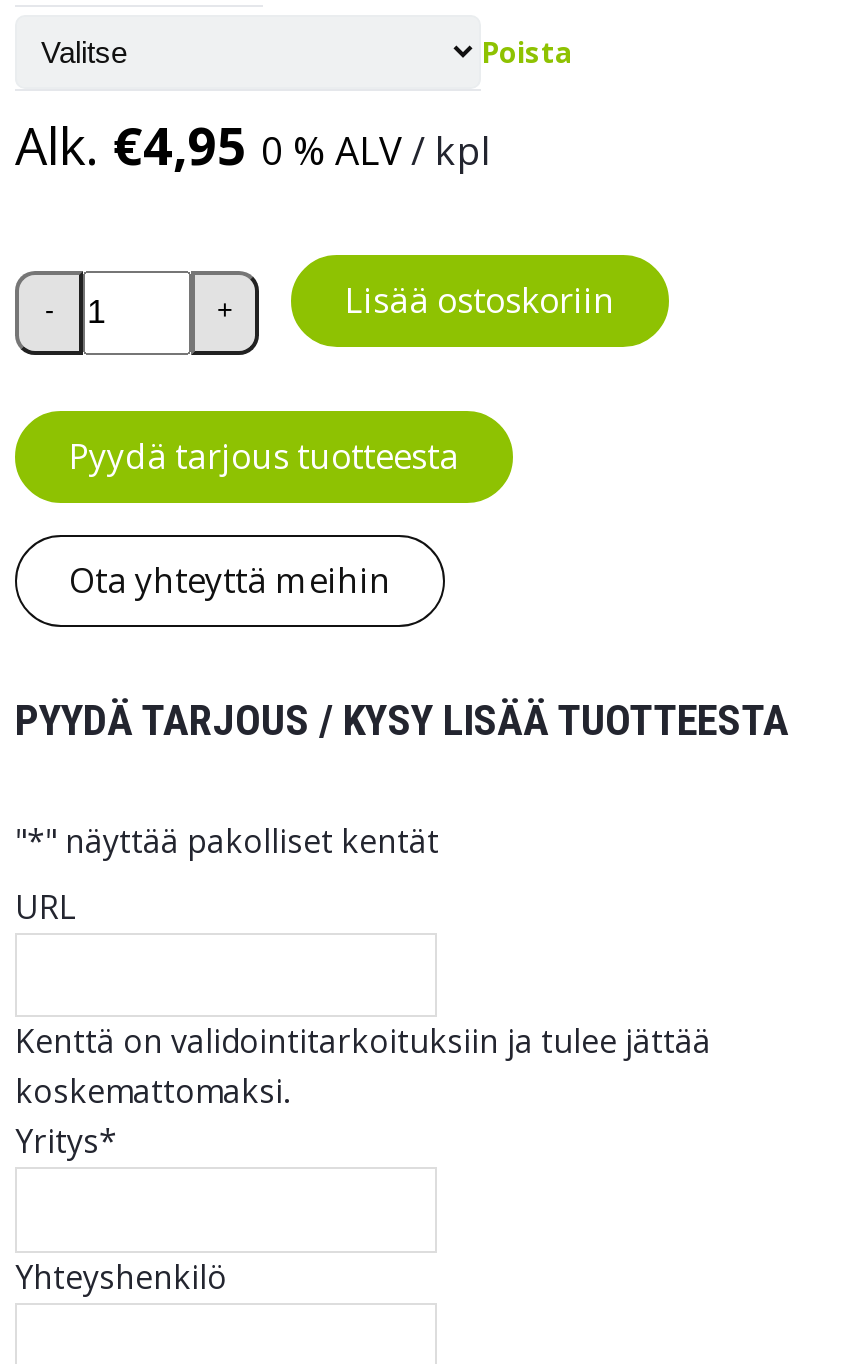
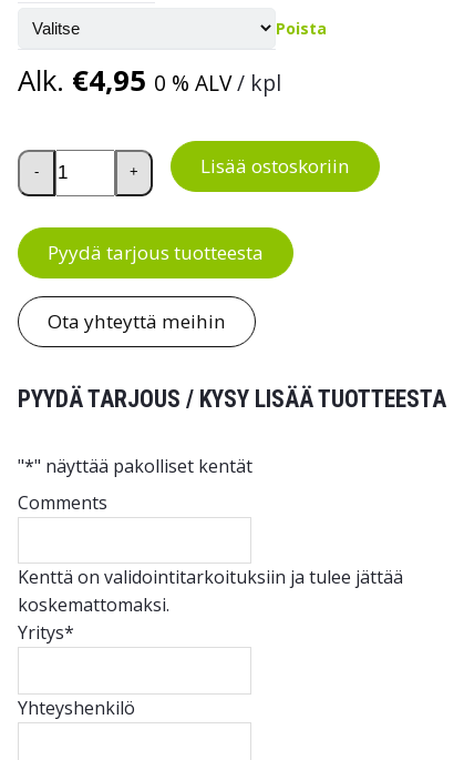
[15,884,77,928] URL -> [18,490,107,514] Comments

